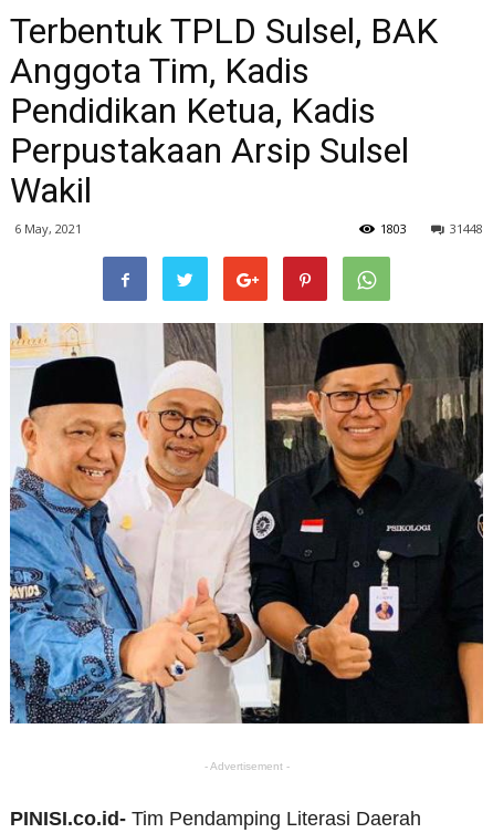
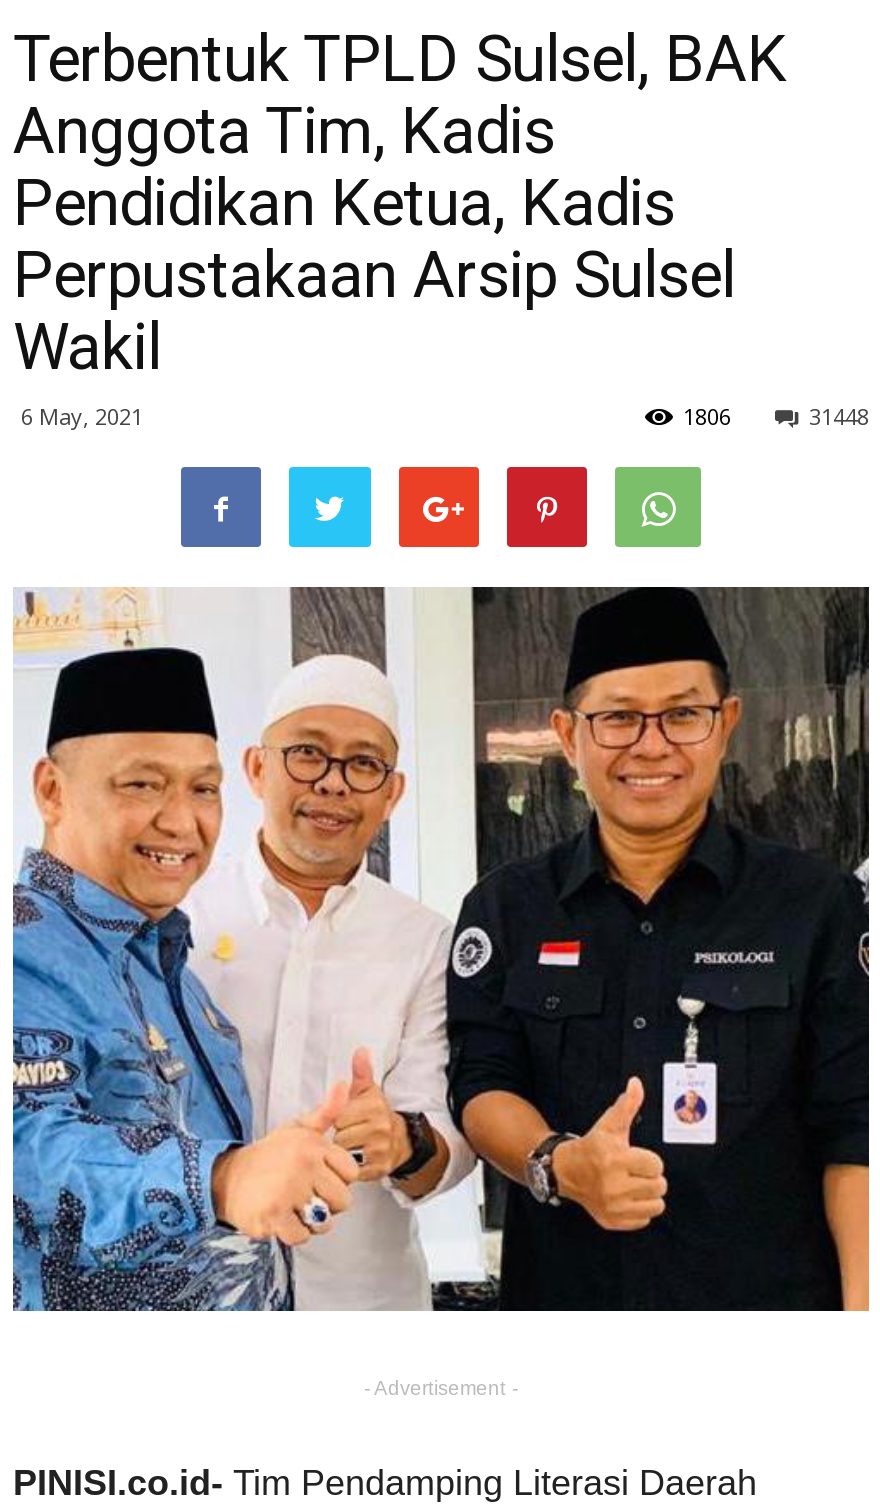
[380,220,407,237] 1803 -> [683,401,731,431] 1806

